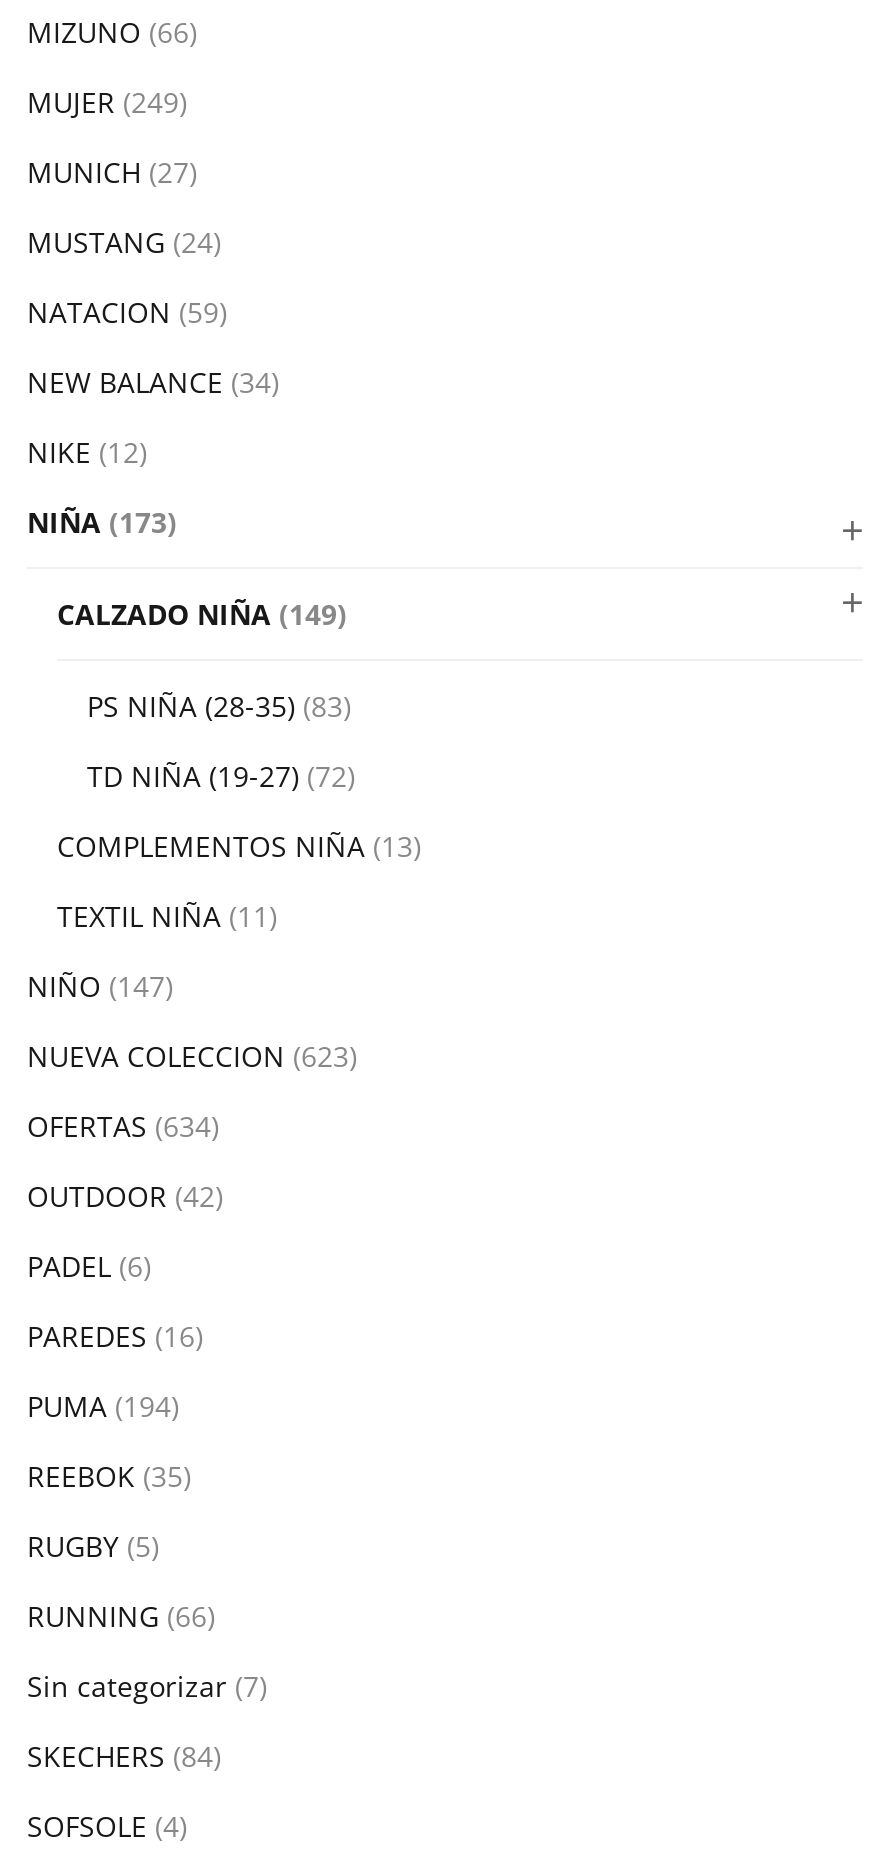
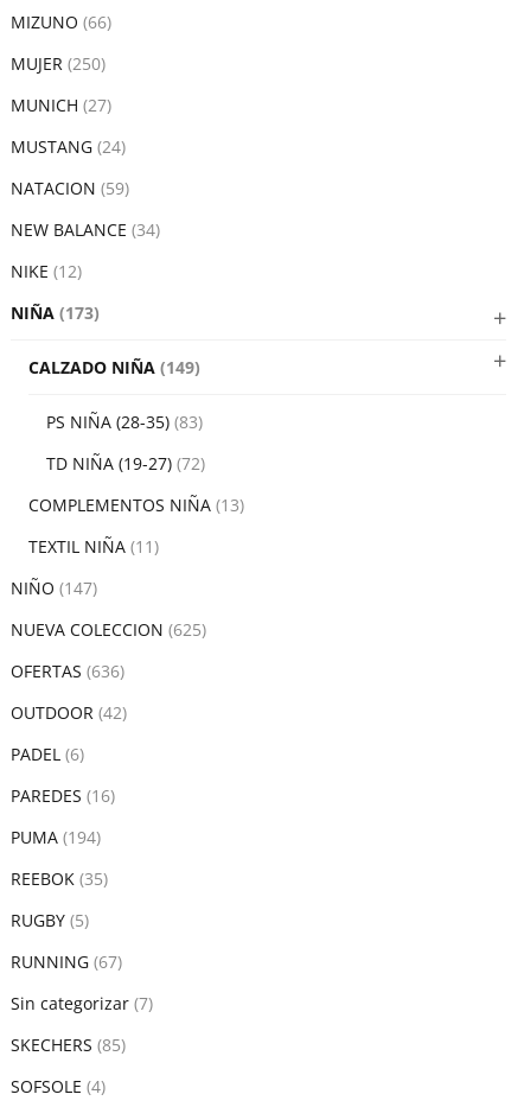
[27,82,187,120] MUJER (249) -> [11,52,106,74] MUJER (250)
[27,1036,357,1074] NUEVA COLECCION (623) -> [11,618,206,640] NUEVA COLECCION (625)
[27,1106,219,1144] OFERTAS (634) -> [11,659,124,682] OFERTAS (636)
[27,1596,215,1634] RUNNING (66) -> [11,950,122,973] RUNNING (67)
[27,1736,221,1774] SKECHERS (84) -> [11,1033,126,1056] SKECHERS (85)

